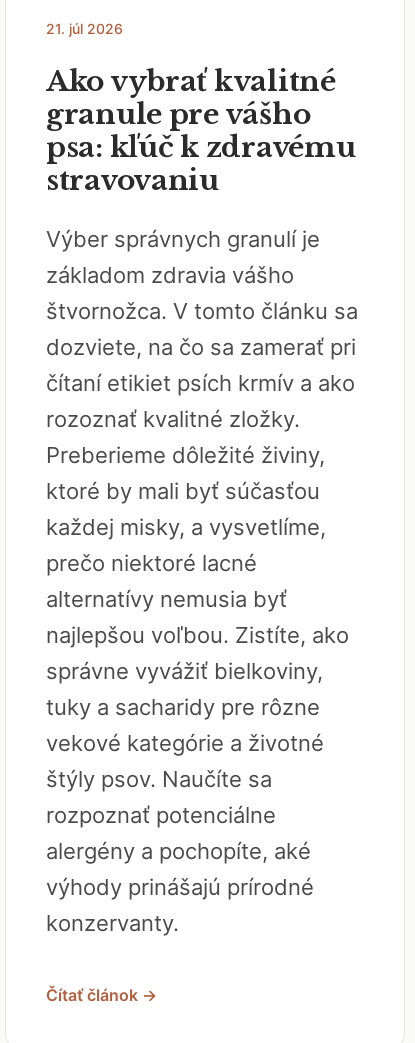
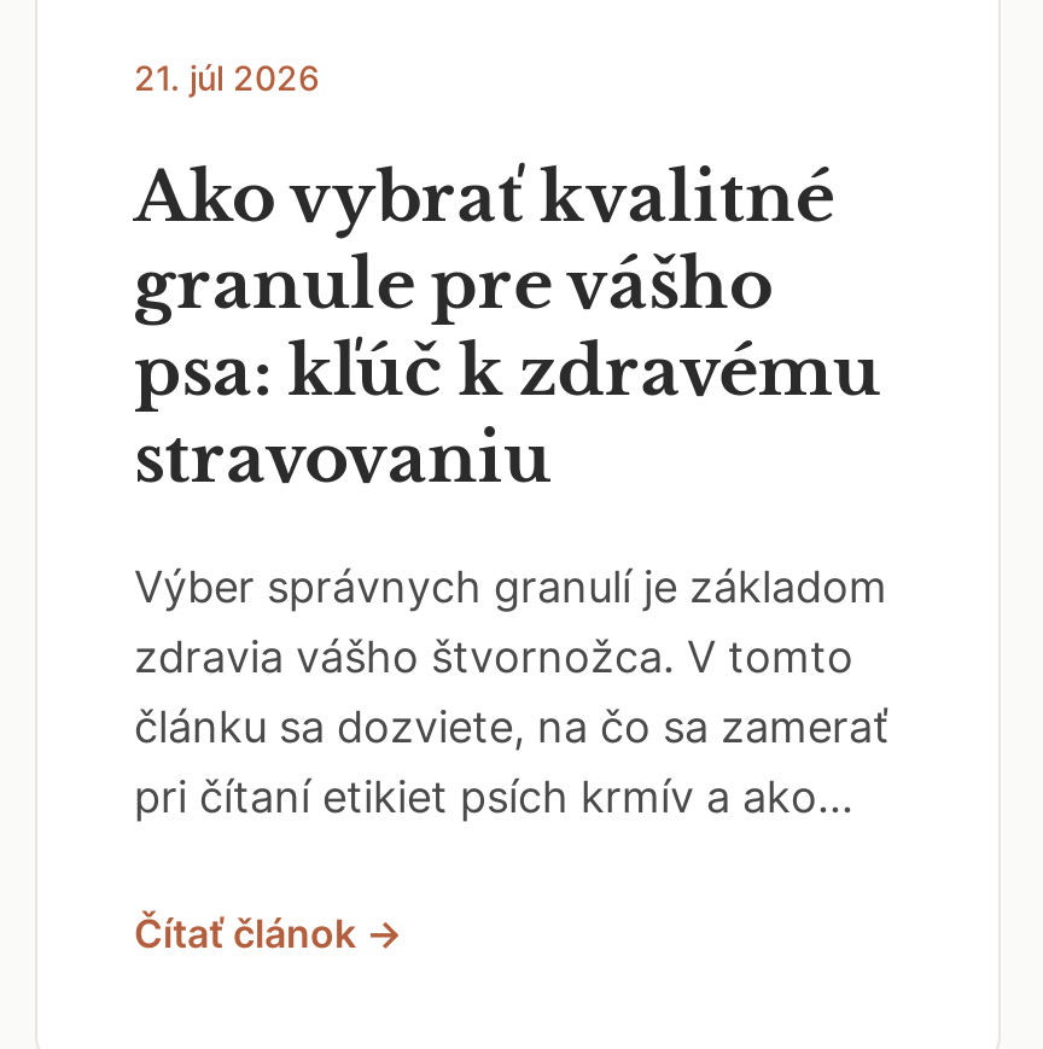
[46,226,358,936] Výber správnych granulí je | základom zdravia vášho | štvornožca. V tomto článku sa | dozviete, na čo sa zamerať pri | čítaní etikiet psích krmív a ako | rozoznať kvalitné zložky. | Preberieme dôležité živiny, | ktoré by mali byť súčasťou | každej misky, a vysvetlíme, | prečo niektoré lacné | alternatívy nemusia byť | najlepšou voľbou. Zistíte, ako | správne vyvážiť bielkoviny, | tuky a sacharidy pre rôzne | vekové kategórie a životné | štýly psov. Naučíte sa | rozpoznať potenciálne | alergény a pochopíte, aké | výhody prinášajú prírodné | konzervanty. -> [134,561,890,822] Výber správnych granulí je základom | zdravia vášho štvornožca. V tomto | článku sa dozviete, na čo sa zamerať | pri čítaní etikiet psích krmív a ako...

